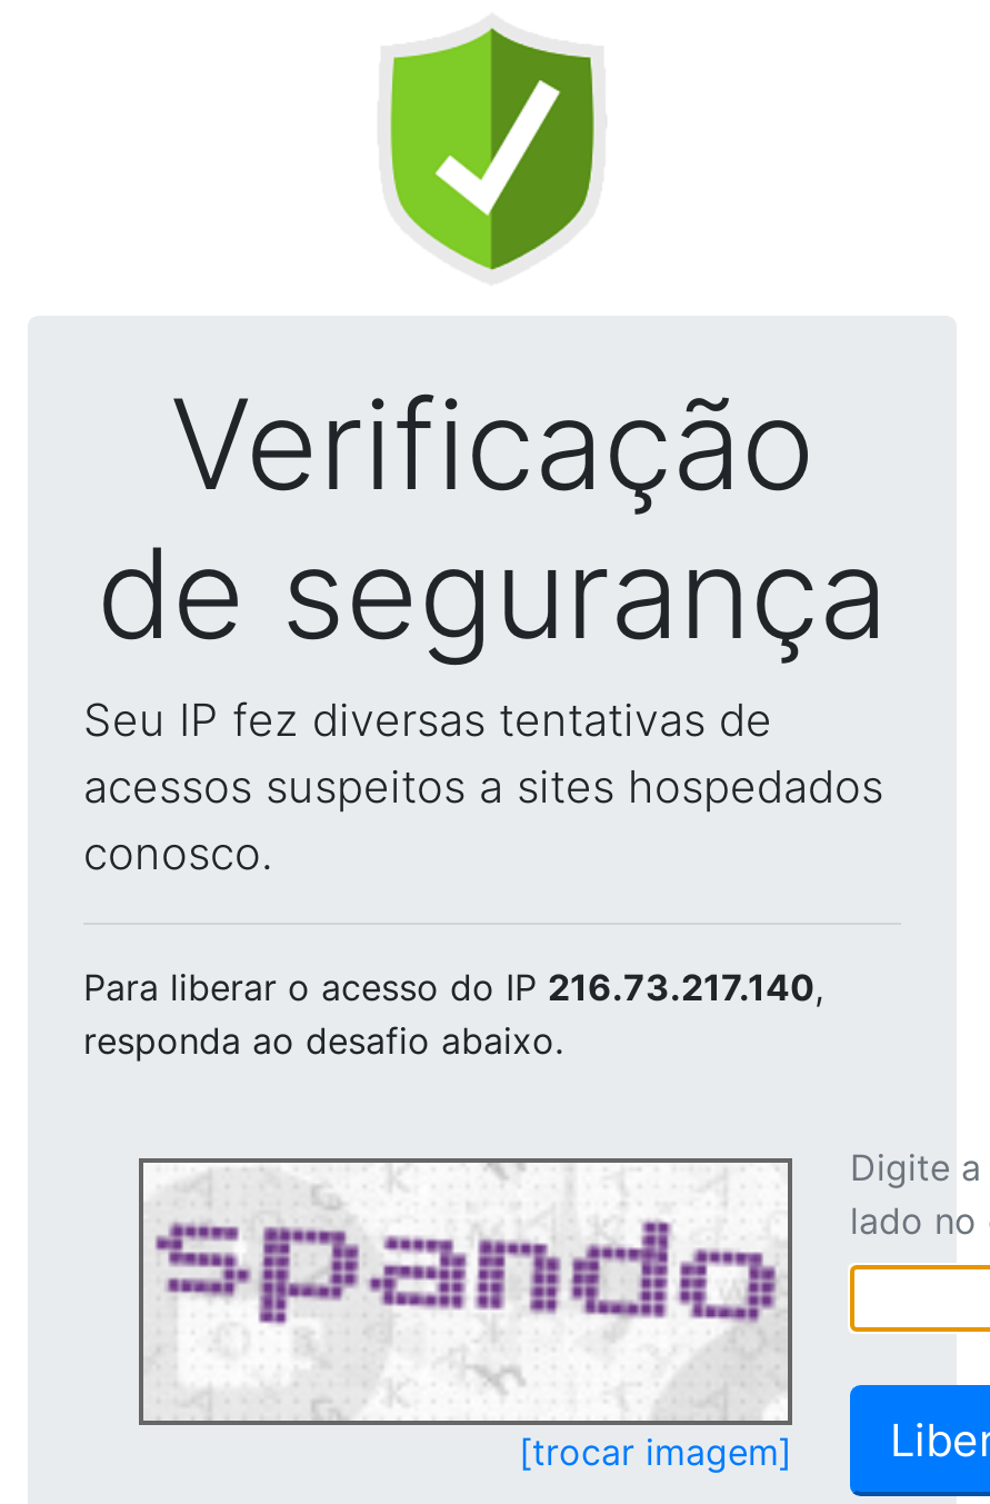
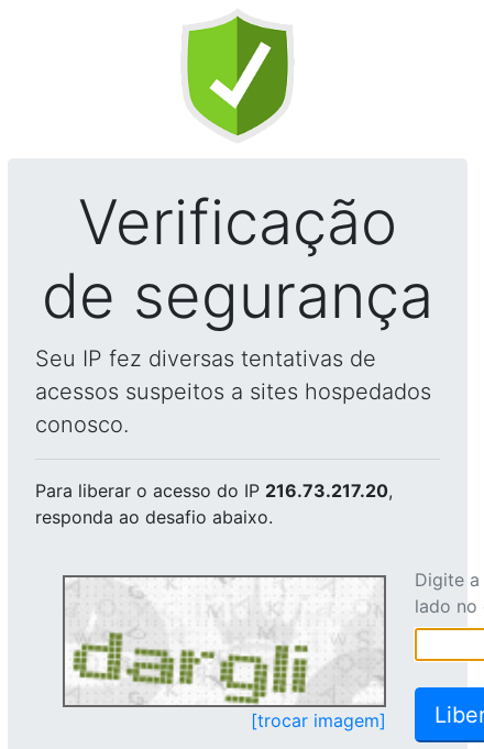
[83,965,823,1009] Para liberar o acesso do IP 216.73.217.140, -> [35,480,393,502] Para liberar o acesso do IP 216.73.217.20,
[148,1167,779,1421] [image] -> [67,580,378,705] [image]

